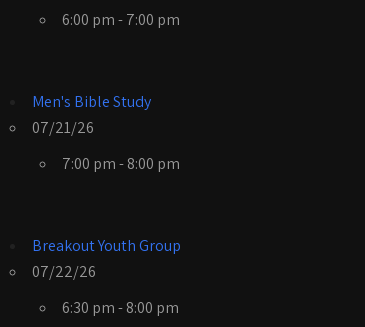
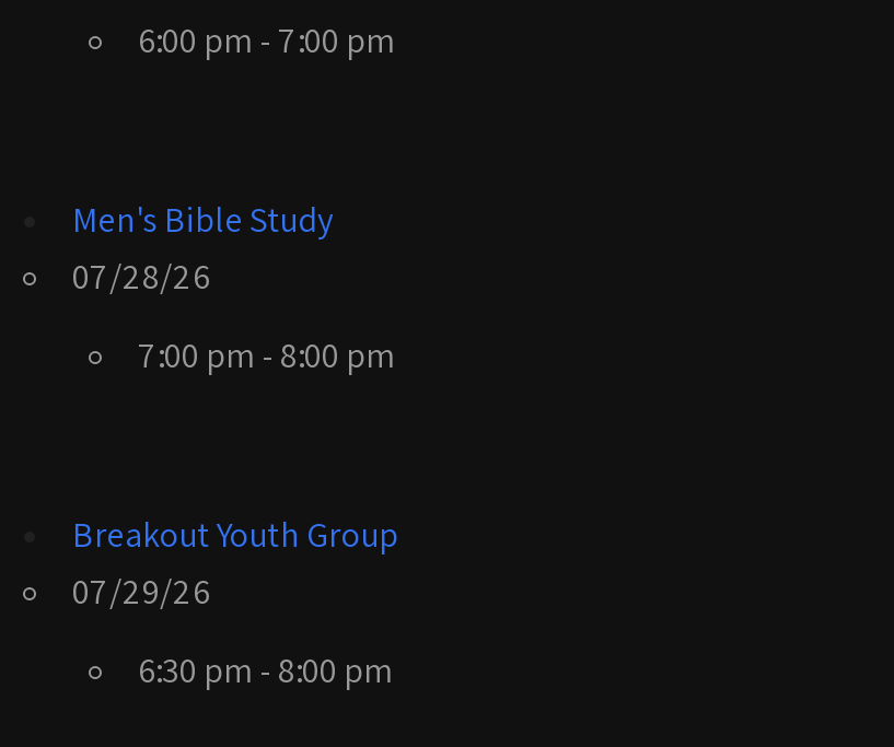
[32,117,94,138] 07/21/26 -> [72,254,210,300] 07/28/26
[32,261,96,282] 07/22/26 -> [72,569,210,615] 07/29/26

